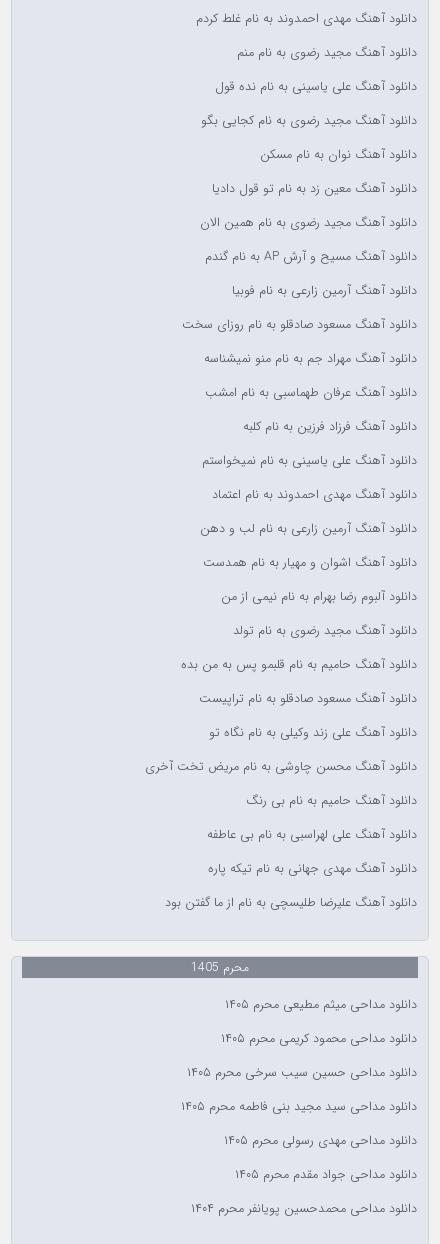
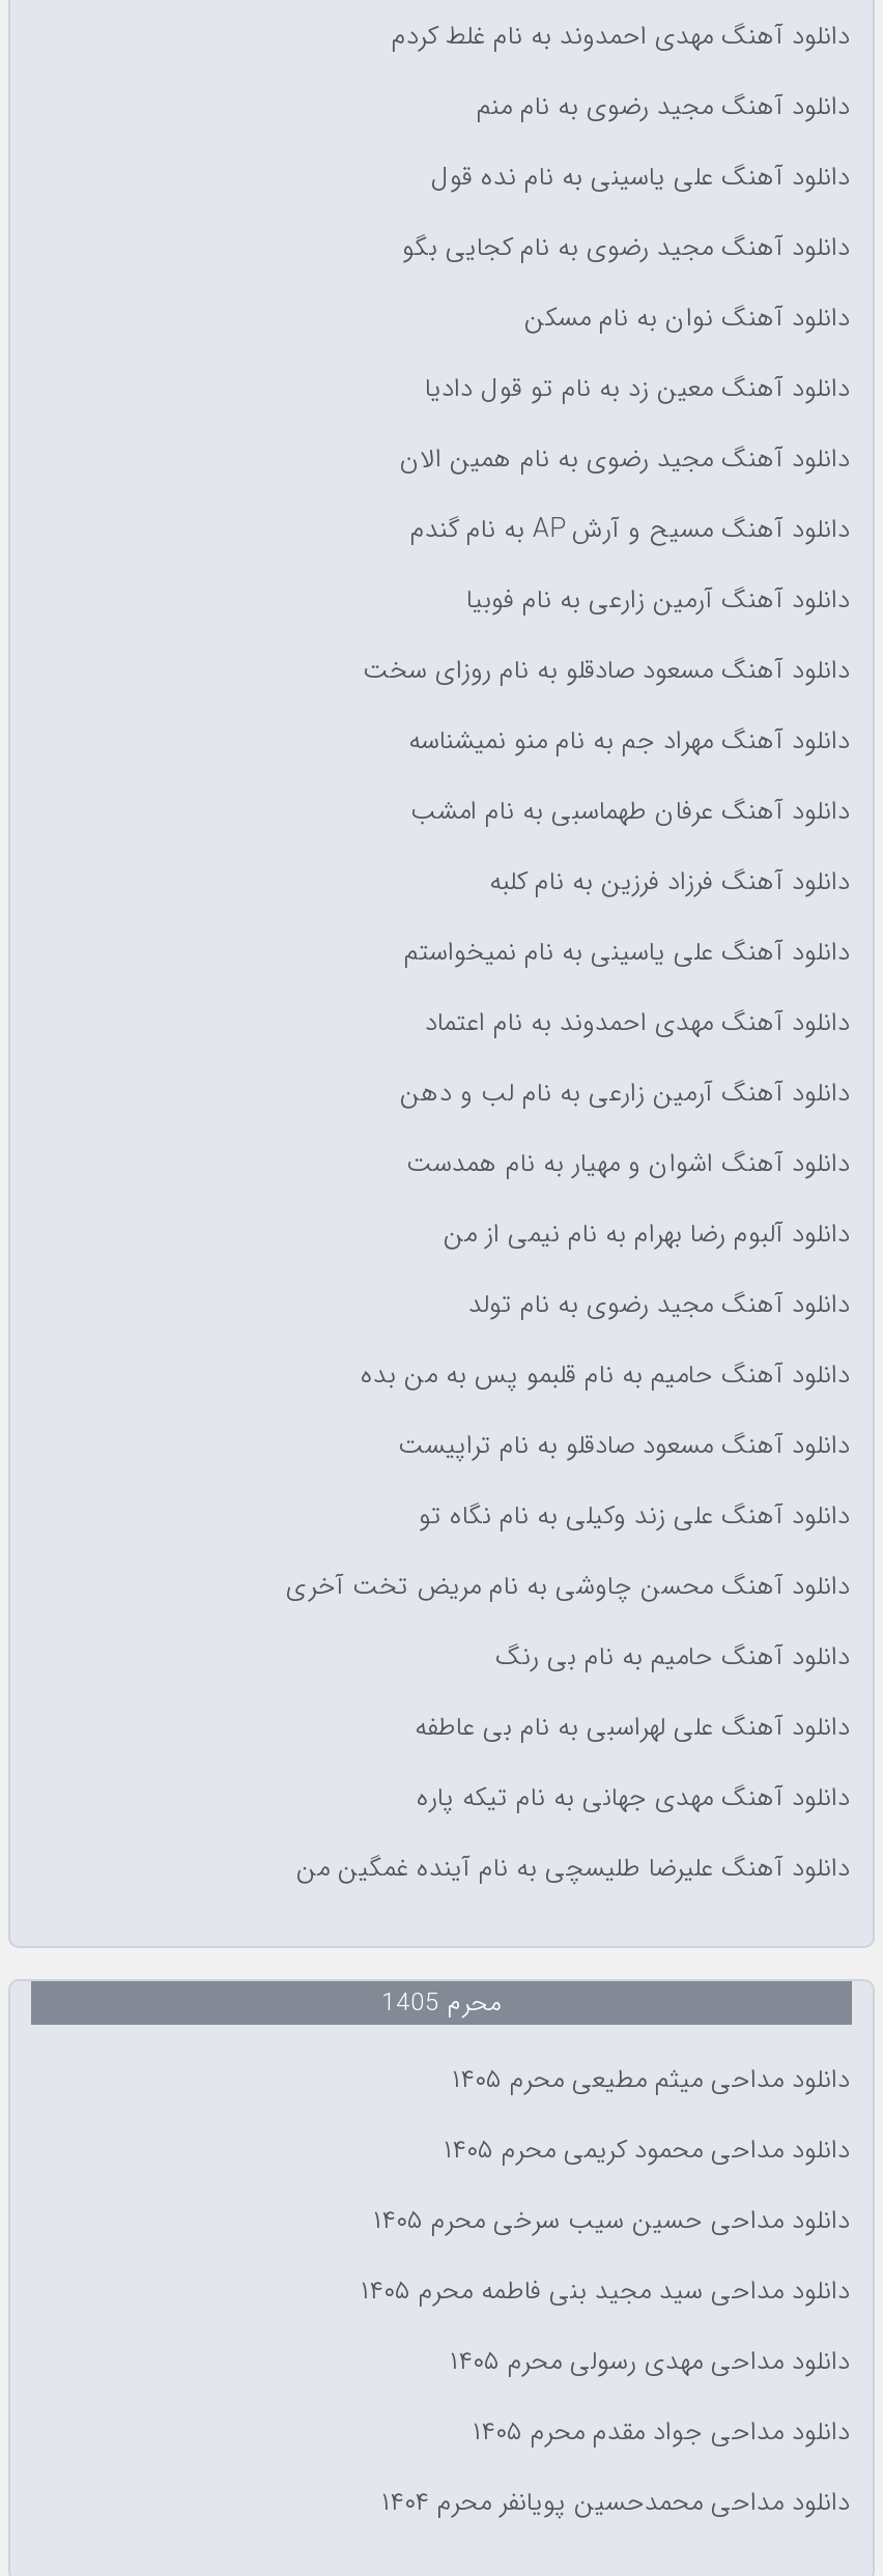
[165,893,417,913] دانلود آهنگ علیرضا طلیسچی به نام از ما گفتن بود -> [296,1849,850,1890] دانلود آهنگ علیرضا طلیسچی به نام آینده غمگین من

